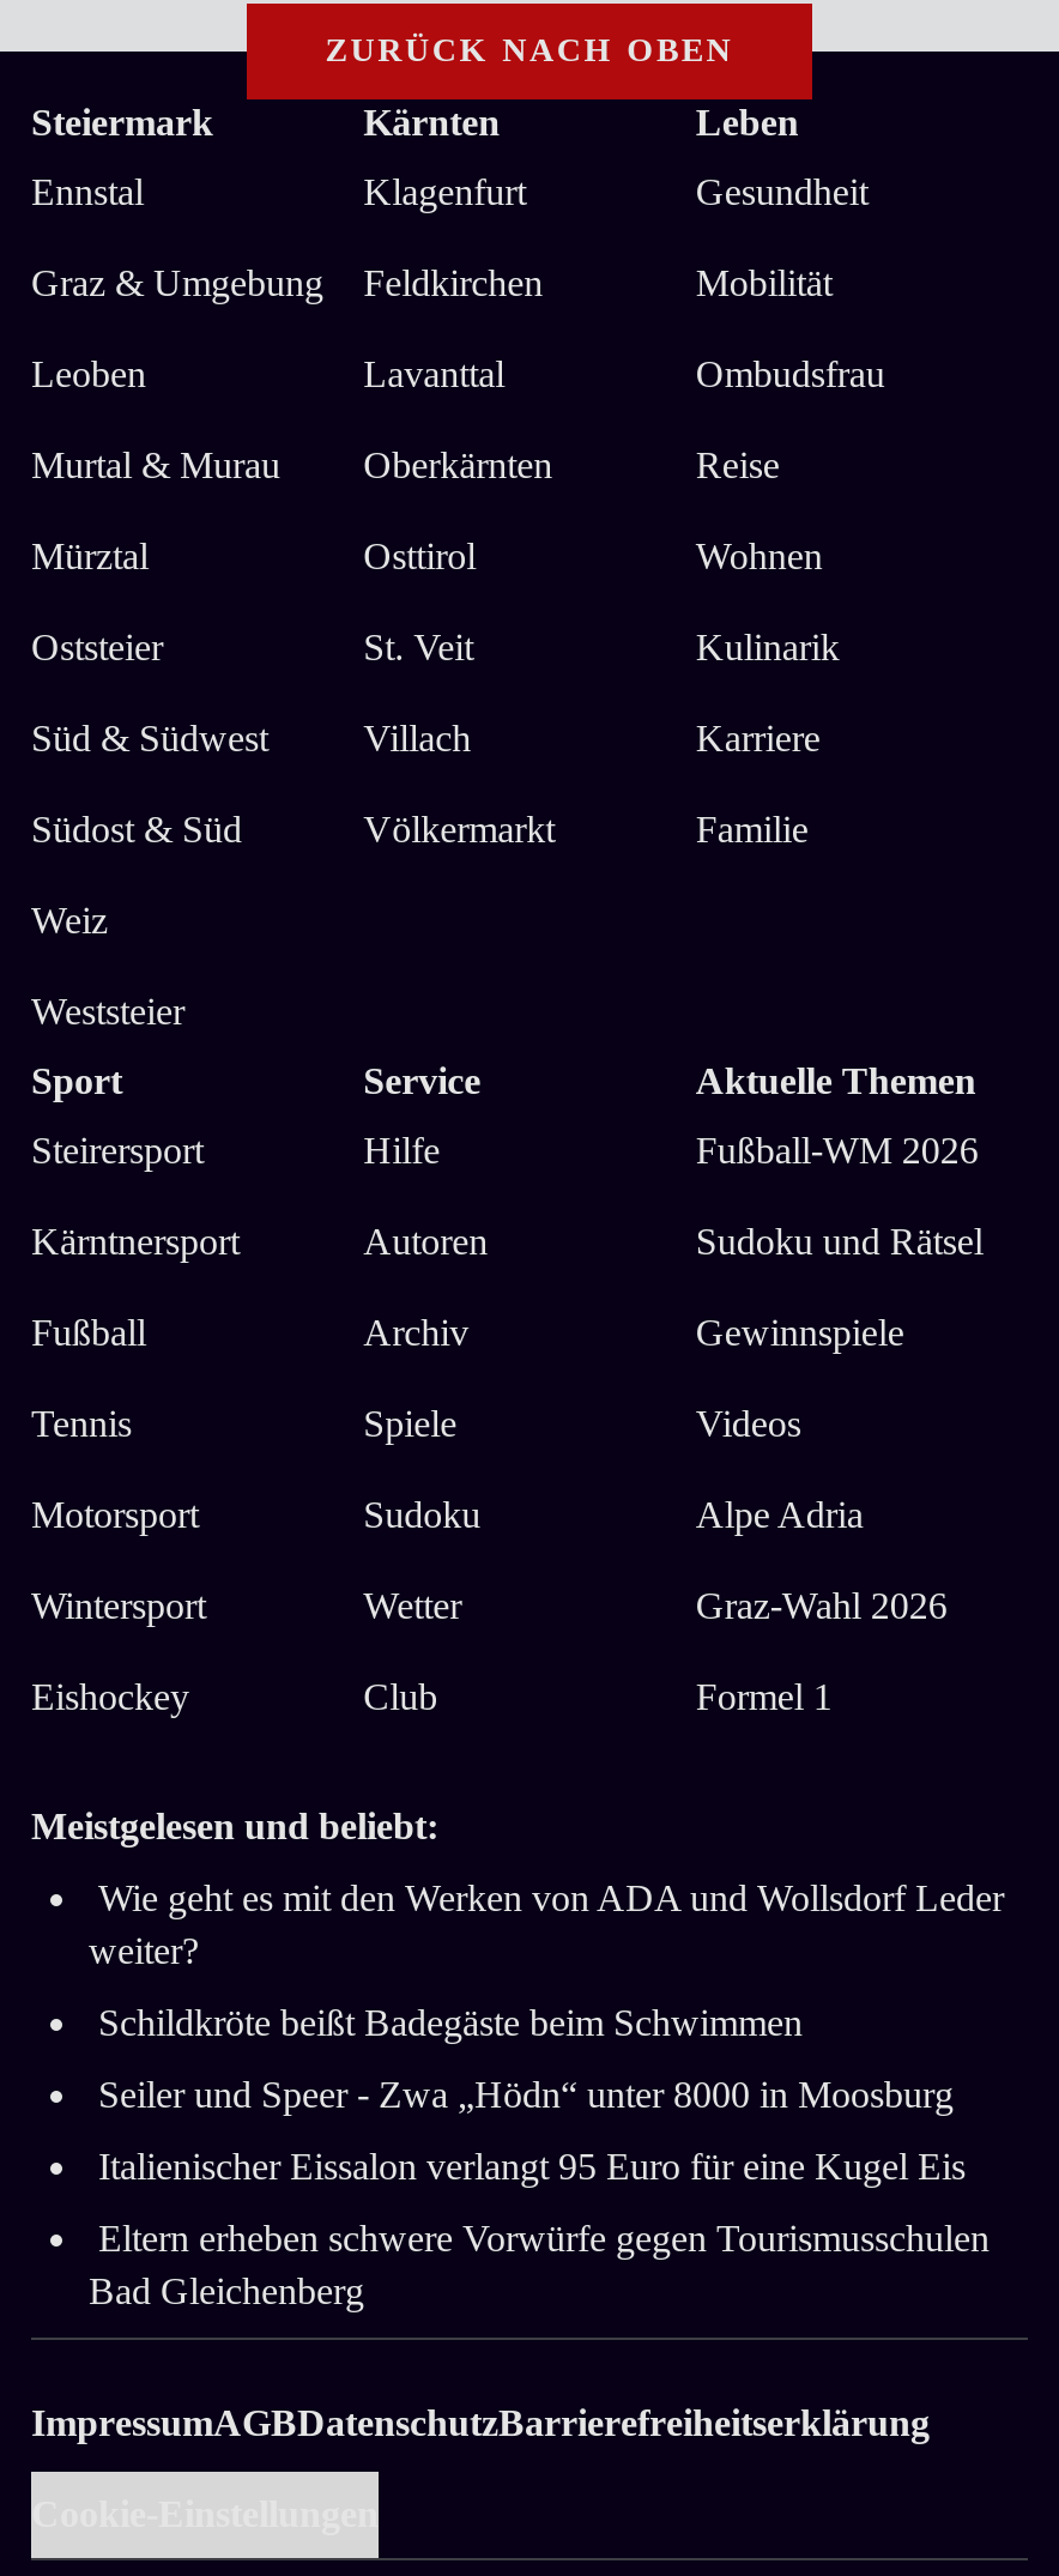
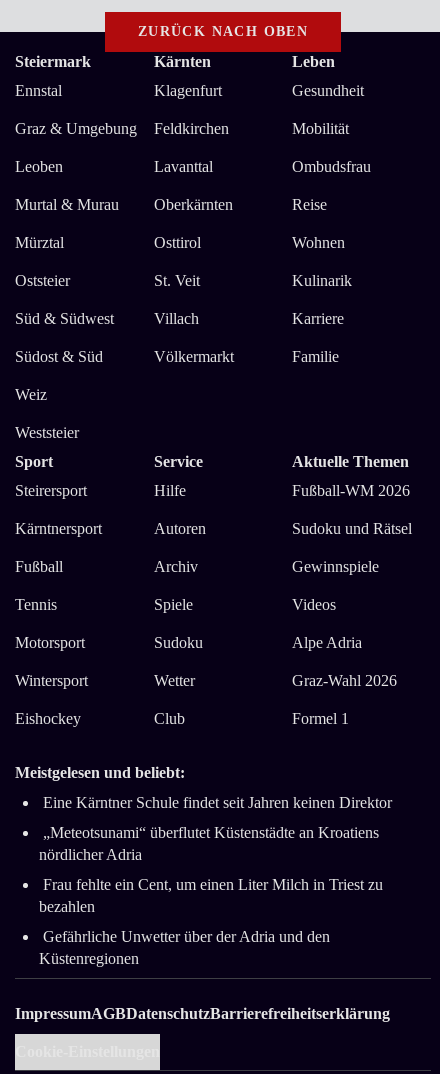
[89,1877,1004,2311] Wie geht es mit den Werken von ADA und Wollsdorf Leder | weiter? | Schildkröte beißt Badegäste beim Schwimmen | Seiler und Speer - Zwa „Hödn“ unter 8000 in Moosburg | Italienischer Eissalon verlangt 95 Euro für eine Kugel Eis | Eltern erheben schwere Vorwürfe gegen Tourismusschulen | Bad Gleichenberg -> [39,794,392,967] Eine Kärntner Schule findet seit Jahren keinen Direktor | „Meteotsunami“ überflutet Küstenstädte an Kroatiens | nördlicher Adria | Frau fehlte ein Cent, um einen Liter Milch in Triest zu | bezahlen | Gefährliche Unwetter über der Adria und den | Küstenregionen

